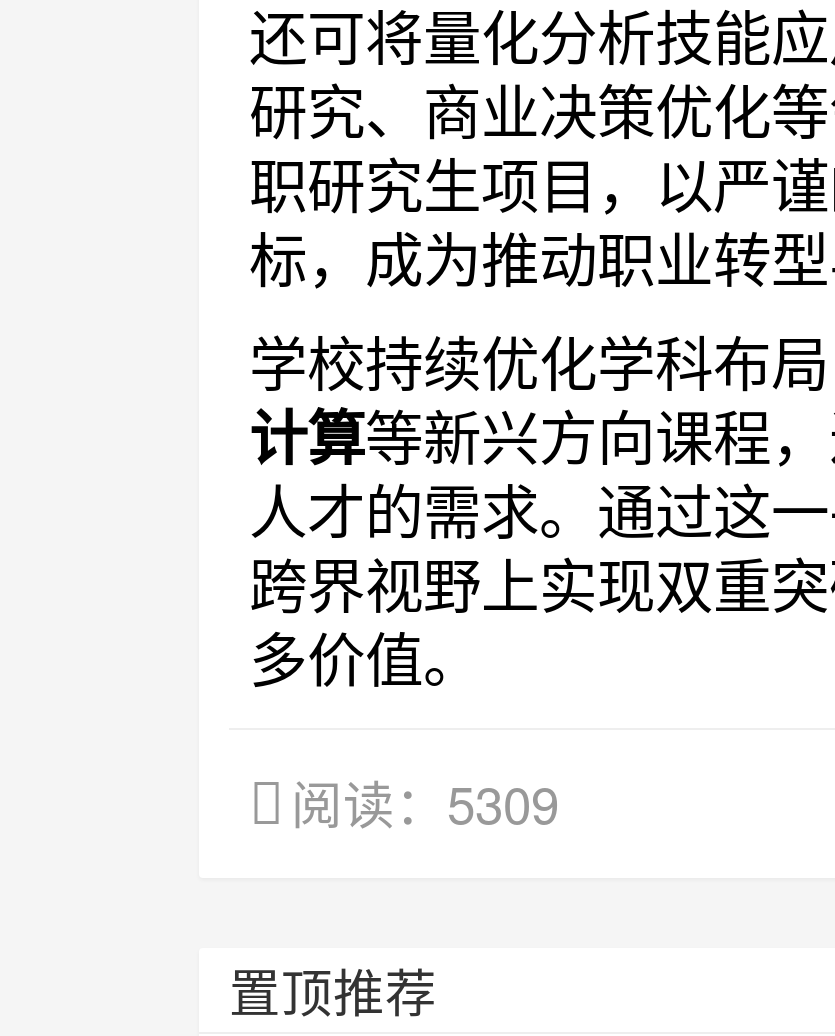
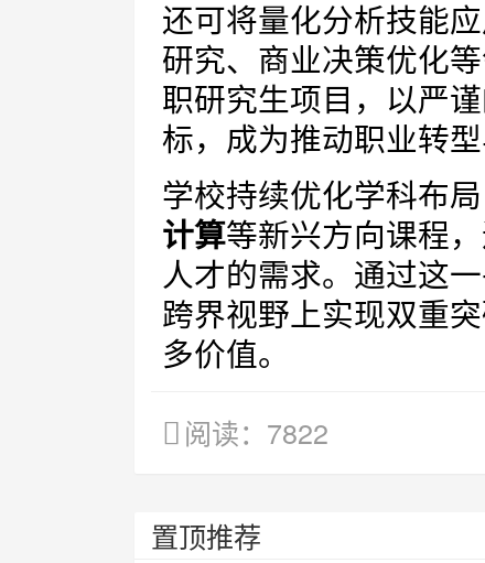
[291,766,559,838] 阅读：5309 -> [184,412,328,452] 阅读：7822

